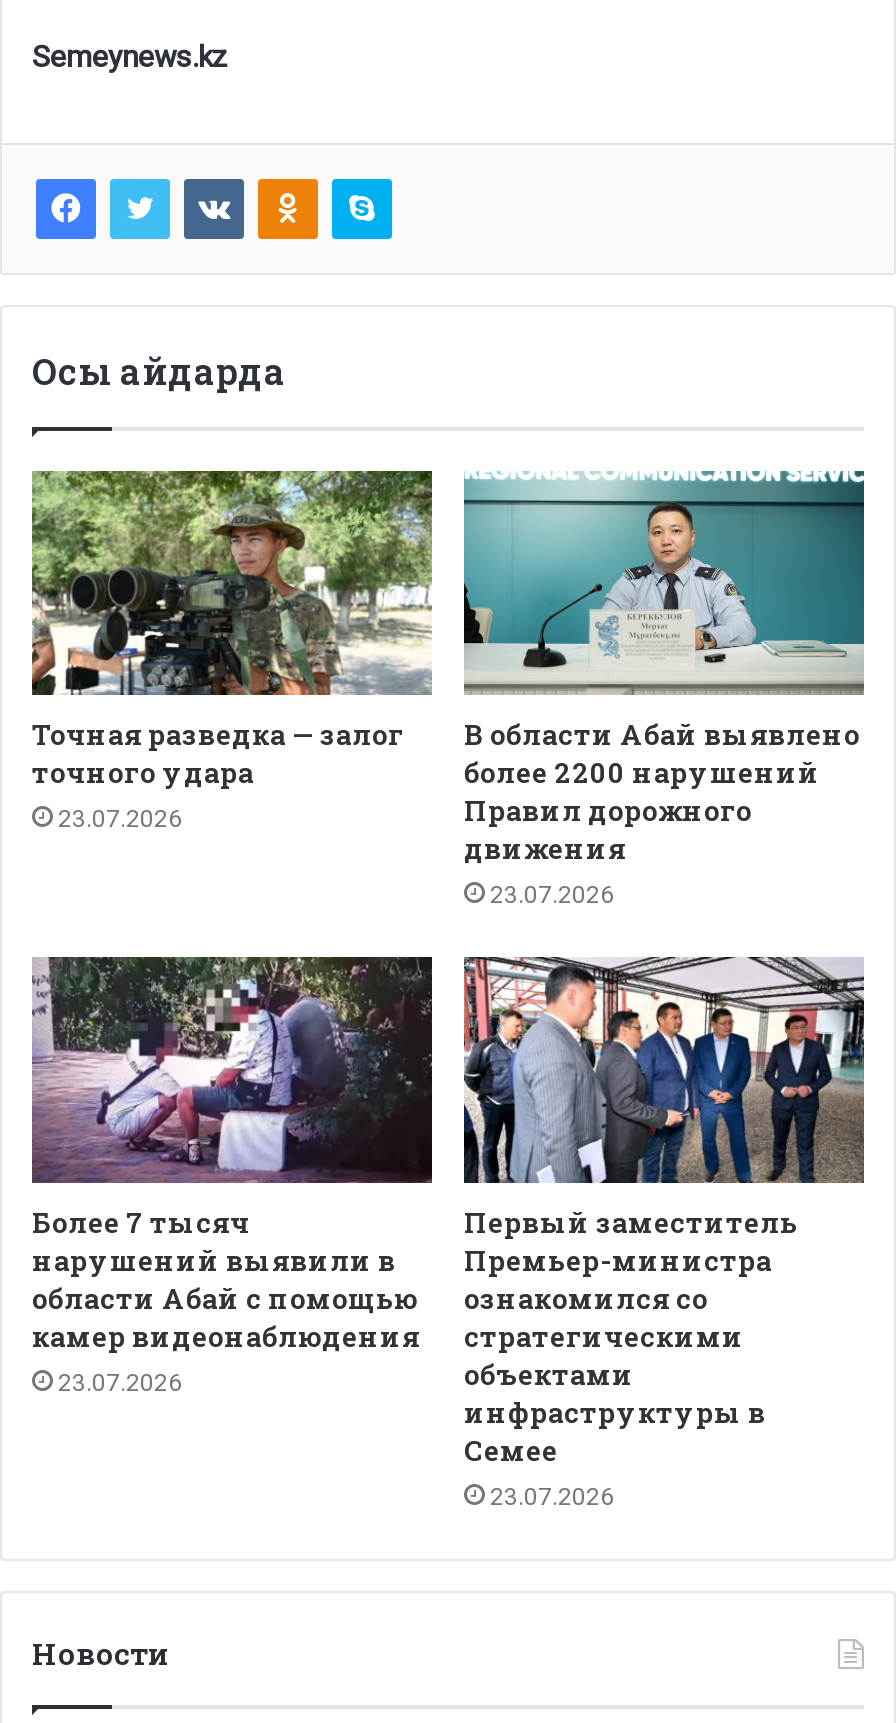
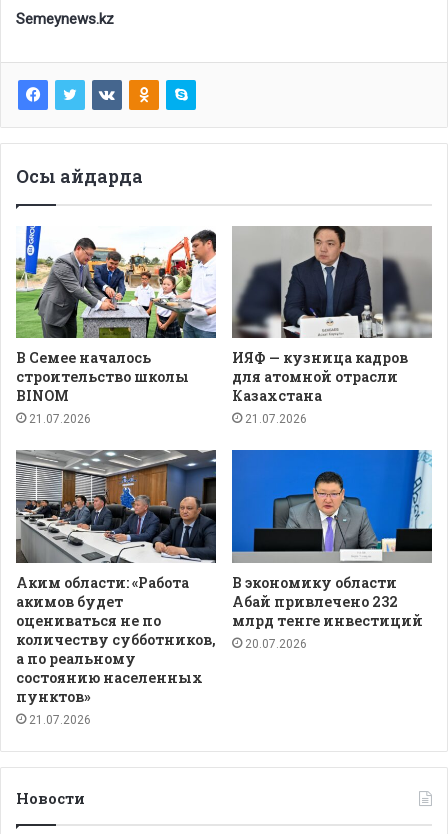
[30,469,434,834] [image] | Точная разведка — залог | точного удара | 23.07.2026 -> [16,225,216,426] [image] | В Семее началось | строительство школы | BINOM | 21.07.2026
[464,469,866,909] [image] | В области Абай выявлено | более 2200 нарушений | Правил дорожного | движения | 23.07.2026 -> [232,225,432,426] [image] | ИЯФ — кузница кадров | для атомной отрасли | Казахстана | 21.07.2026
[32,955,432,1397] [image] | Более 7 тысяч | нарушений выявили в | области Абай с помощью | камер видеонаблюдения | 23.07.2026 -> [16,450,217,727] [image] | Аким области: «Работа | акимов будет | оцениваться не по | количеству субботников, | а по реальному | состоянию населенных | пунктов» | 21.07.2026
[462,955,866,1511] [image] | Первый заместитель | Премьер-министра | ознакомился со | стратегическими | объектами | инфраструктуры в | Семее | 23.07.2026 -> [231,449,433,651] [image] | В экономику области | Абай привлечено 232 | млрд тенге инвестиций | 20.07.2026

